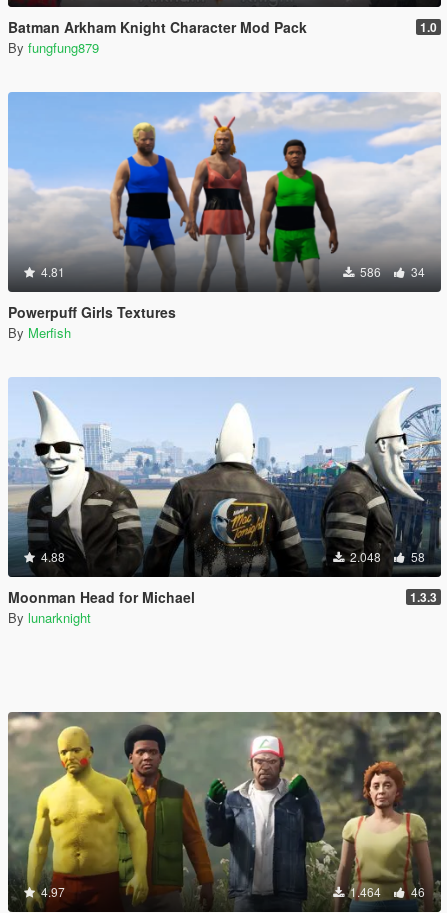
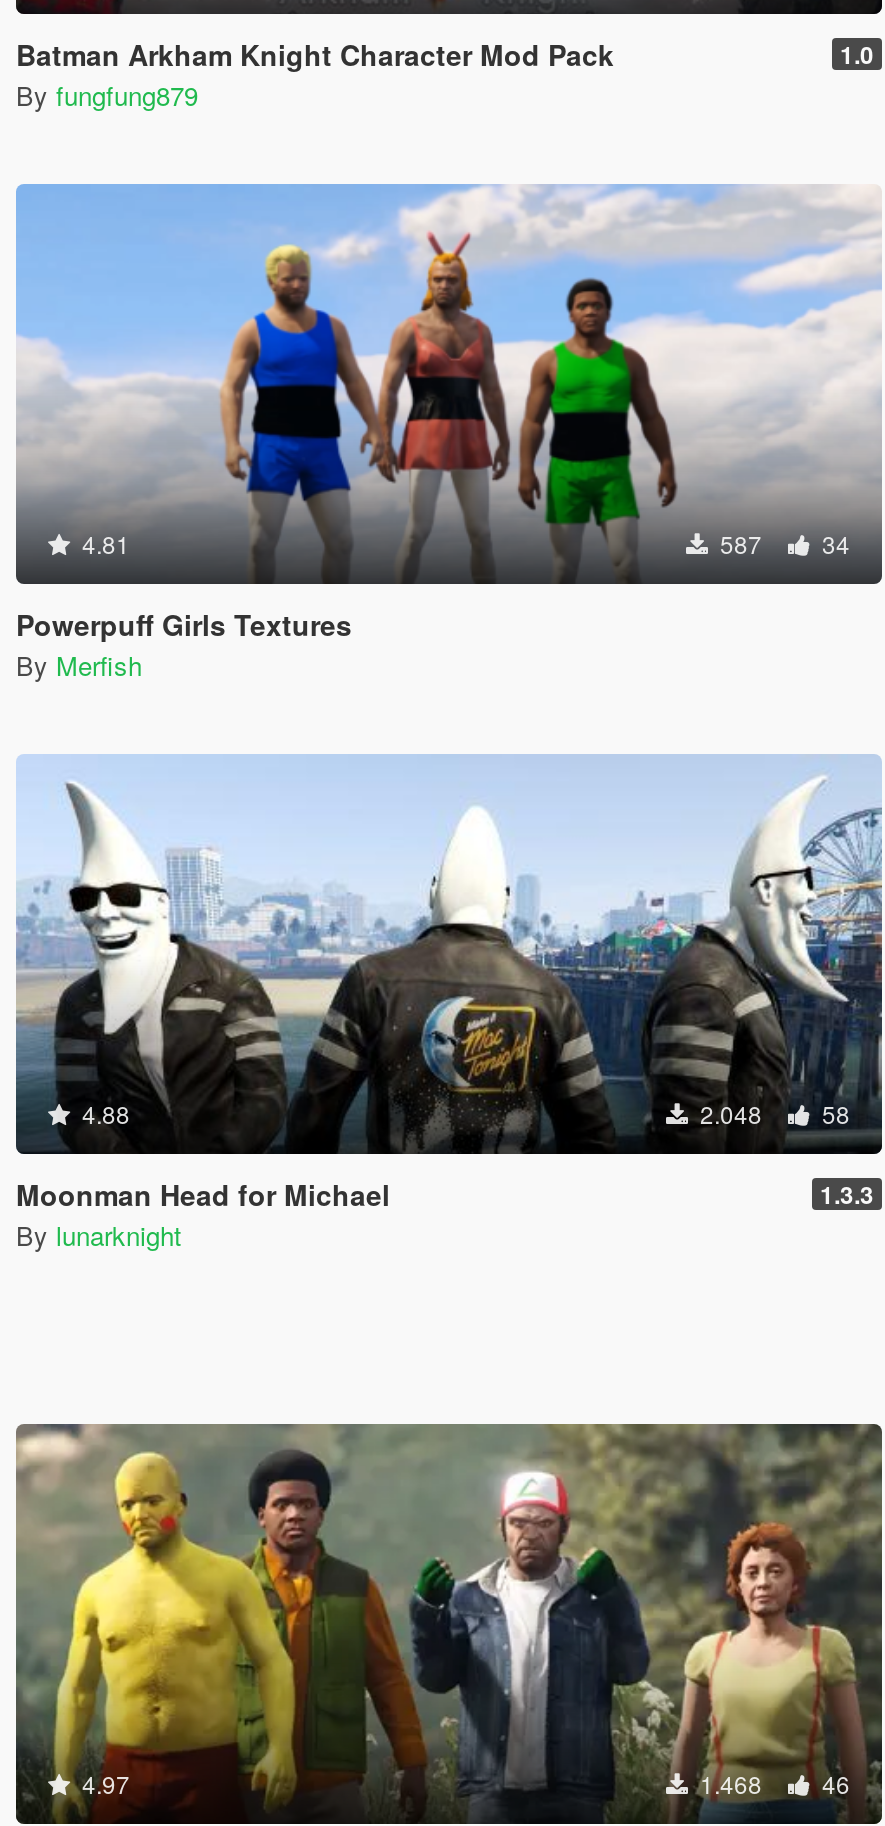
[357,263,425,280] 586 34 -> [714,526,850,560] 587 34
[347,883,425,900] 1.464 46 -> [694,1766,850,1800] 1.468 46

